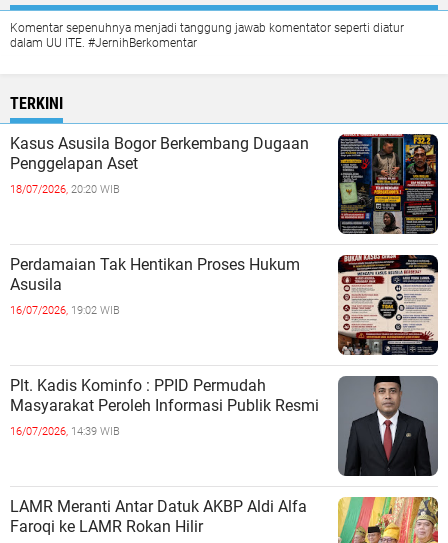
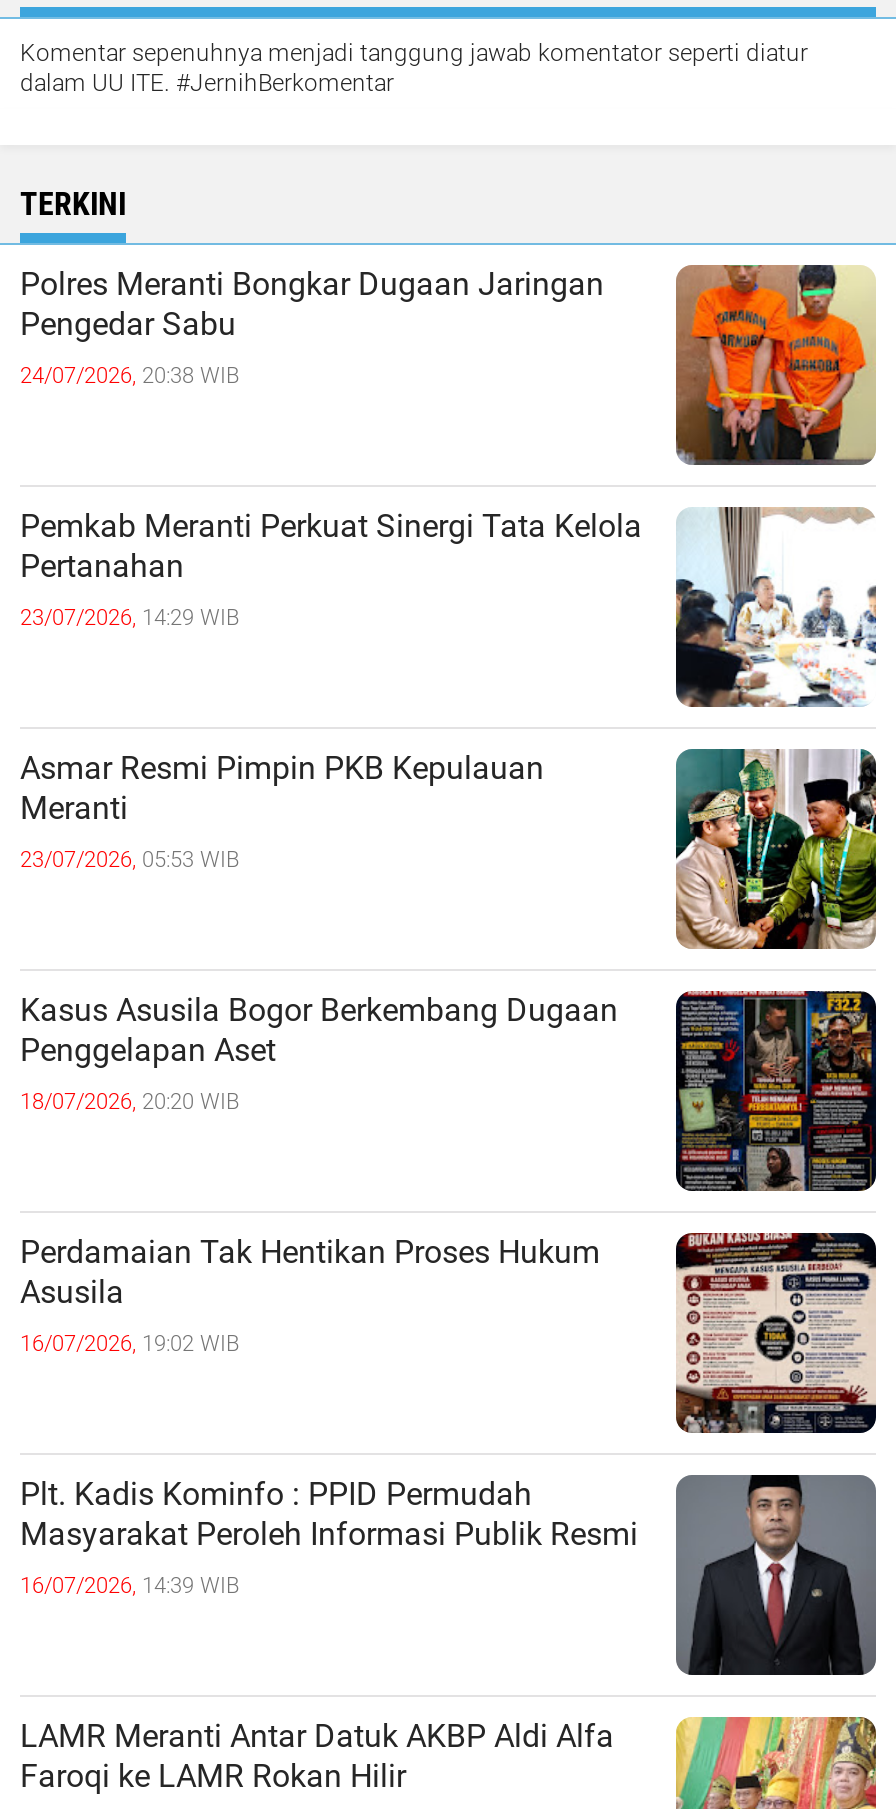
none -> [20,265,876,467] [image] | Polres Meranti Bongkar Dugaan Jaringan | Pengedar Sabu | 24/07/2026, 20:38 WIB
none -> [20,507,878,709] [image] | Pemkab Meranti Perkuat Sinergi Tata Kelola | Pertanahan | 23/07/2026, 14:29 WIB
none -> [20,749,544,873] Asmar Resmi Pimpin PKB Kepulauan | Meranti | 23/07/2026, 05:53 WIB
none -> [674,749,878,951] [image]

